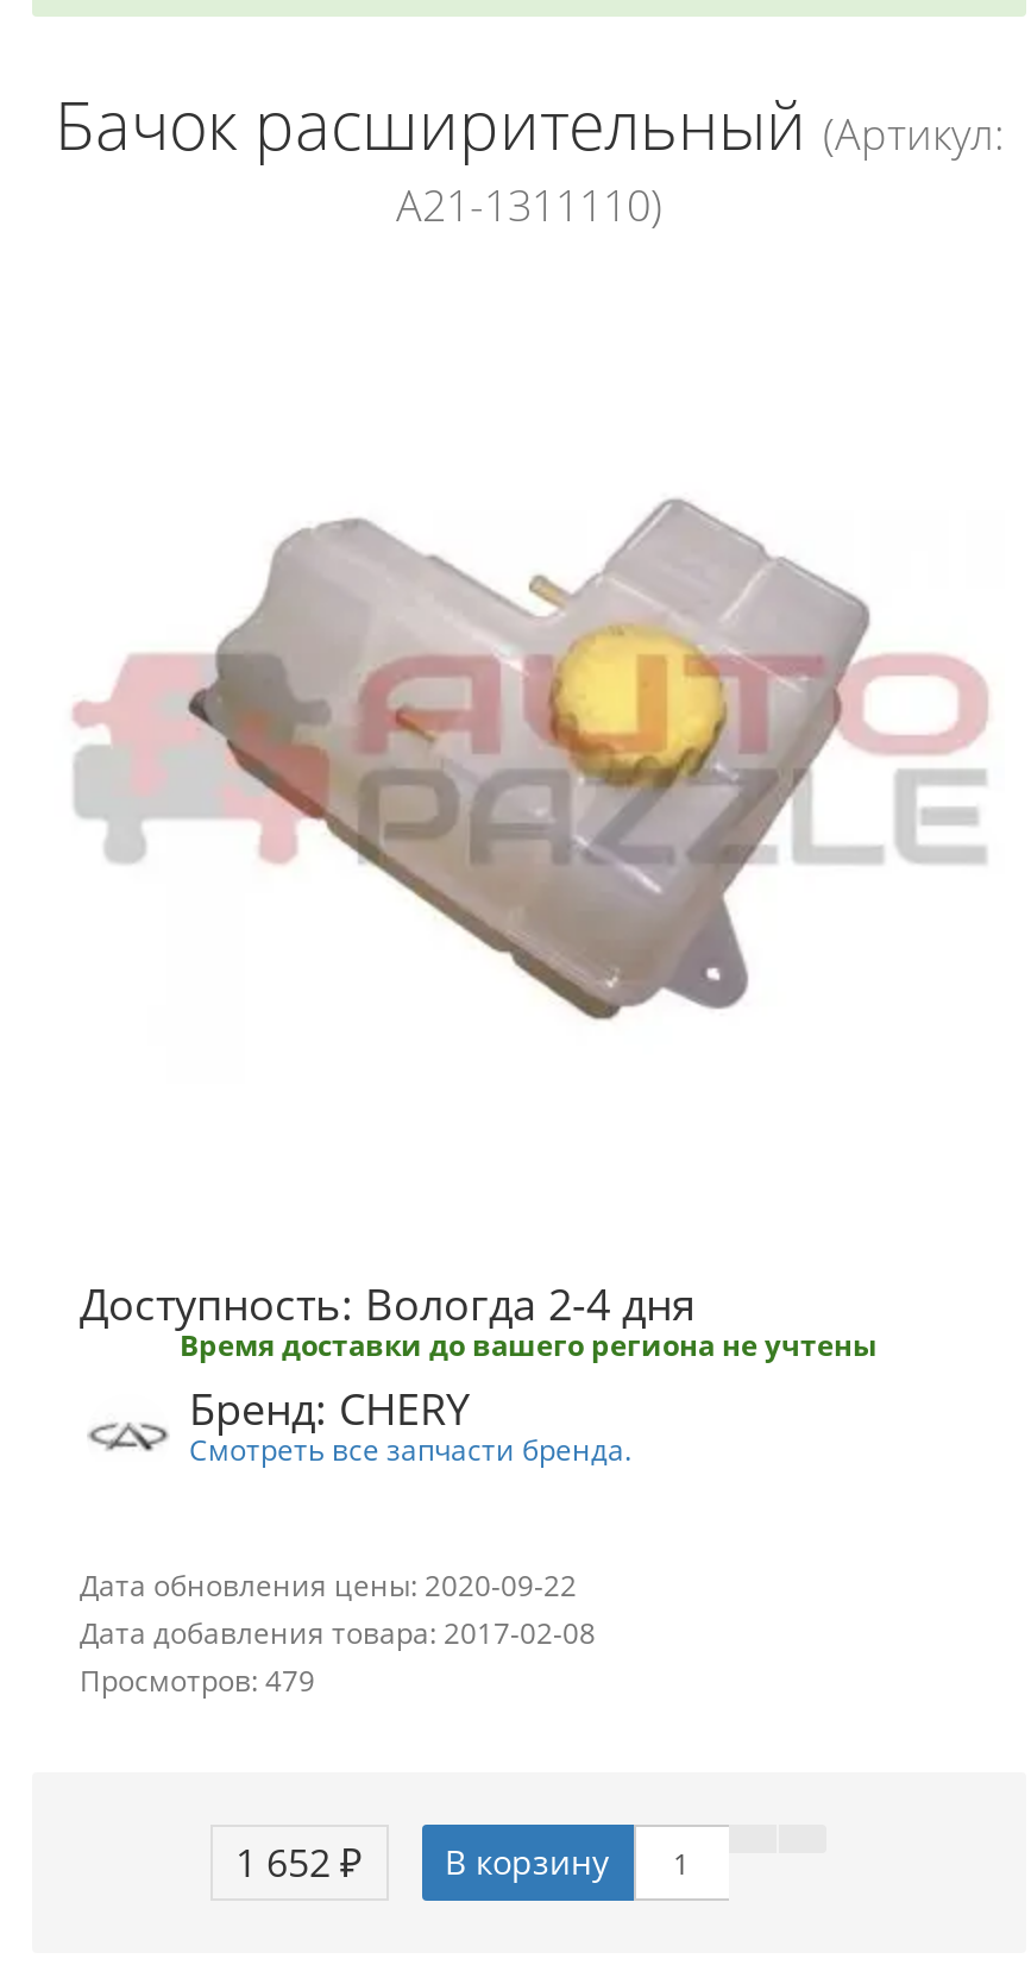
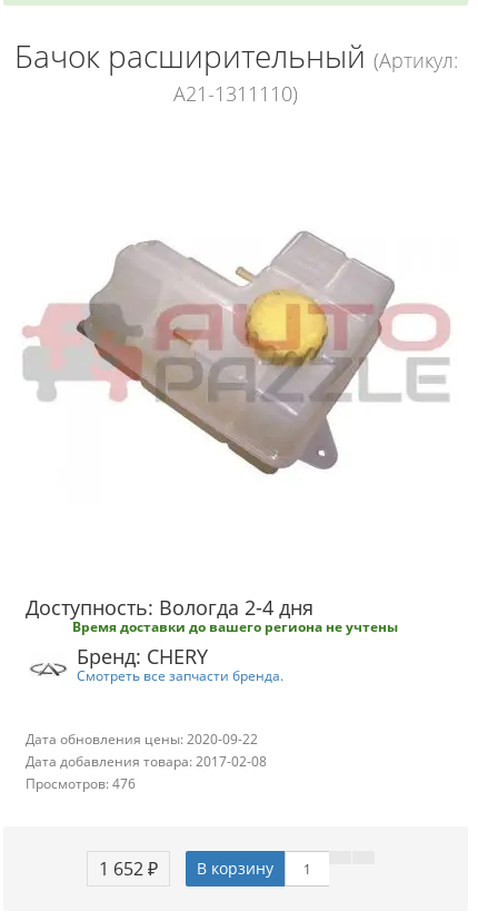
[80,1660,315,1699] Просмотров: 479 -> [26,774,136,792] Просмотров: 476

